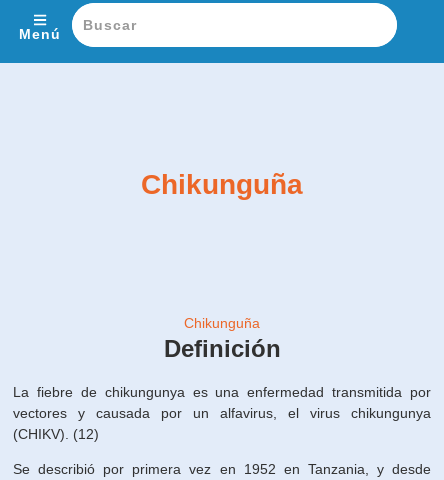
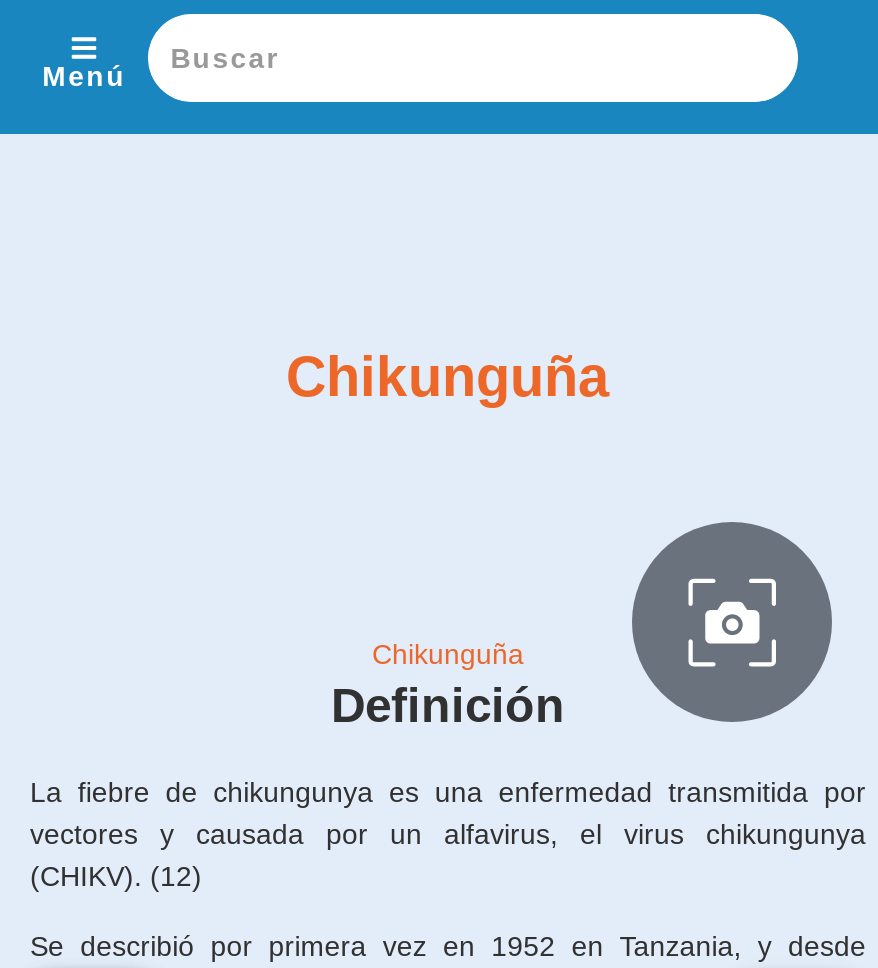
none -> [630,520,834,724] [image]

